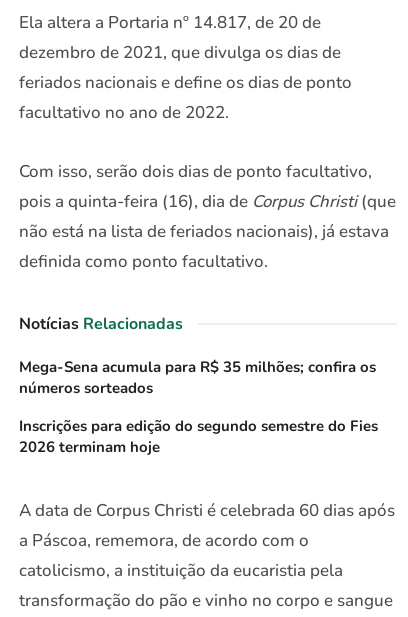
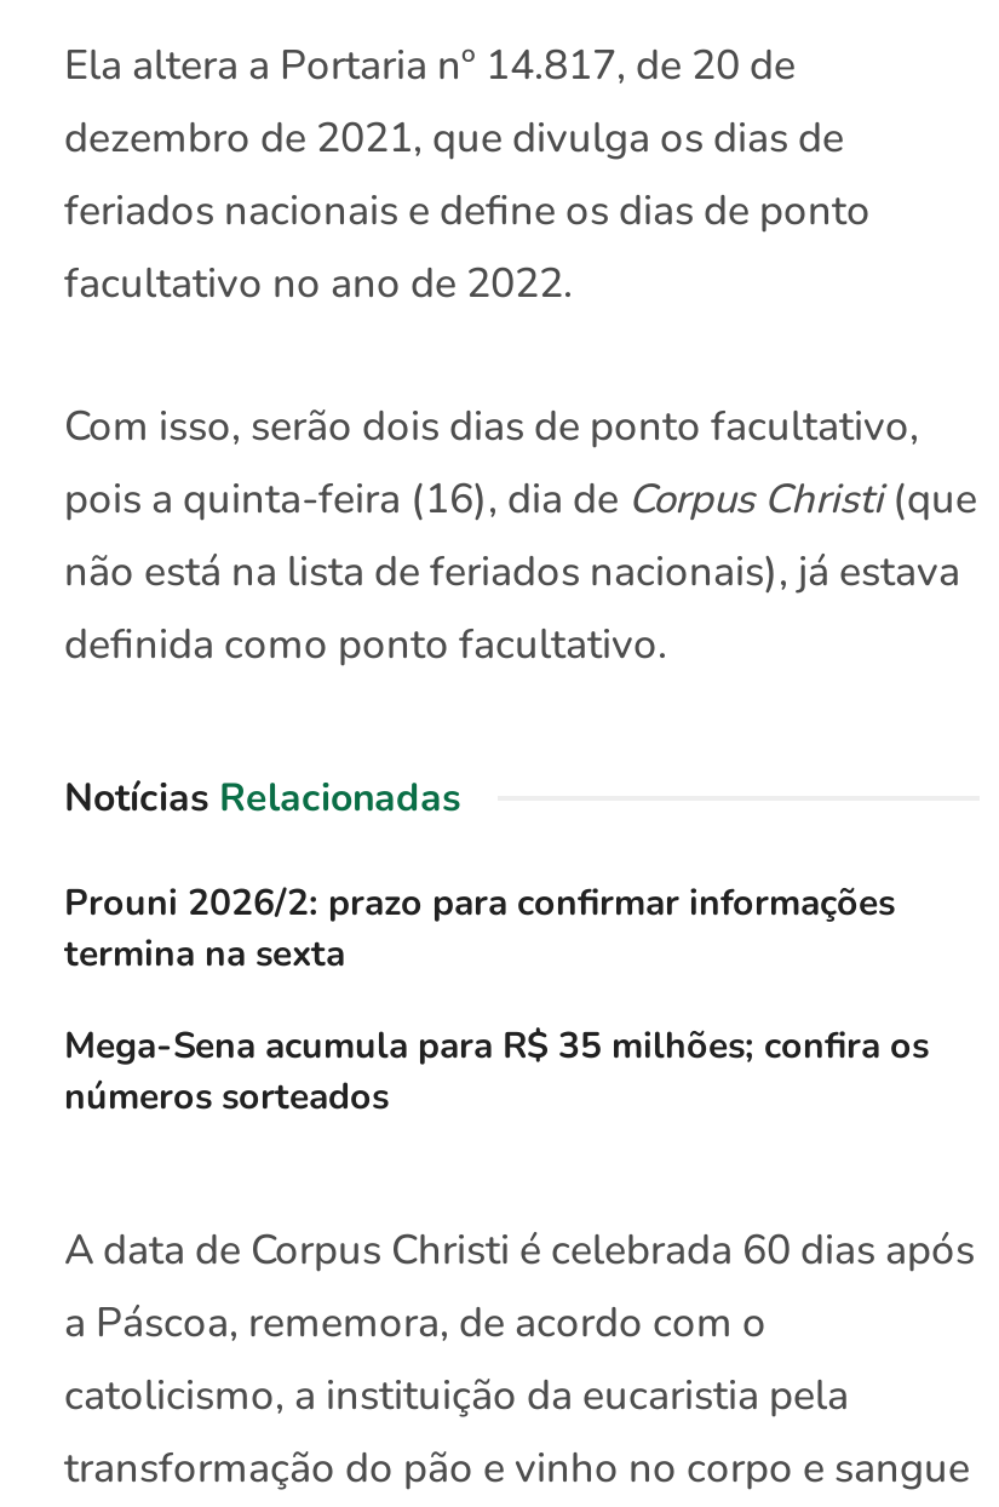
none -> [64,878,895,977] Prouni 2026/2: prazo para confirmar informações | termina na sexta
moved [19,357,376,398] -> [64,1021,929,1120]: Mega-Sena acumula para R$ 35 milhões; confira os | números sorteados
[19,416,378,457] Inscrições para edição do segundo semestre do Fies | 2026 terminam hoje -> none

